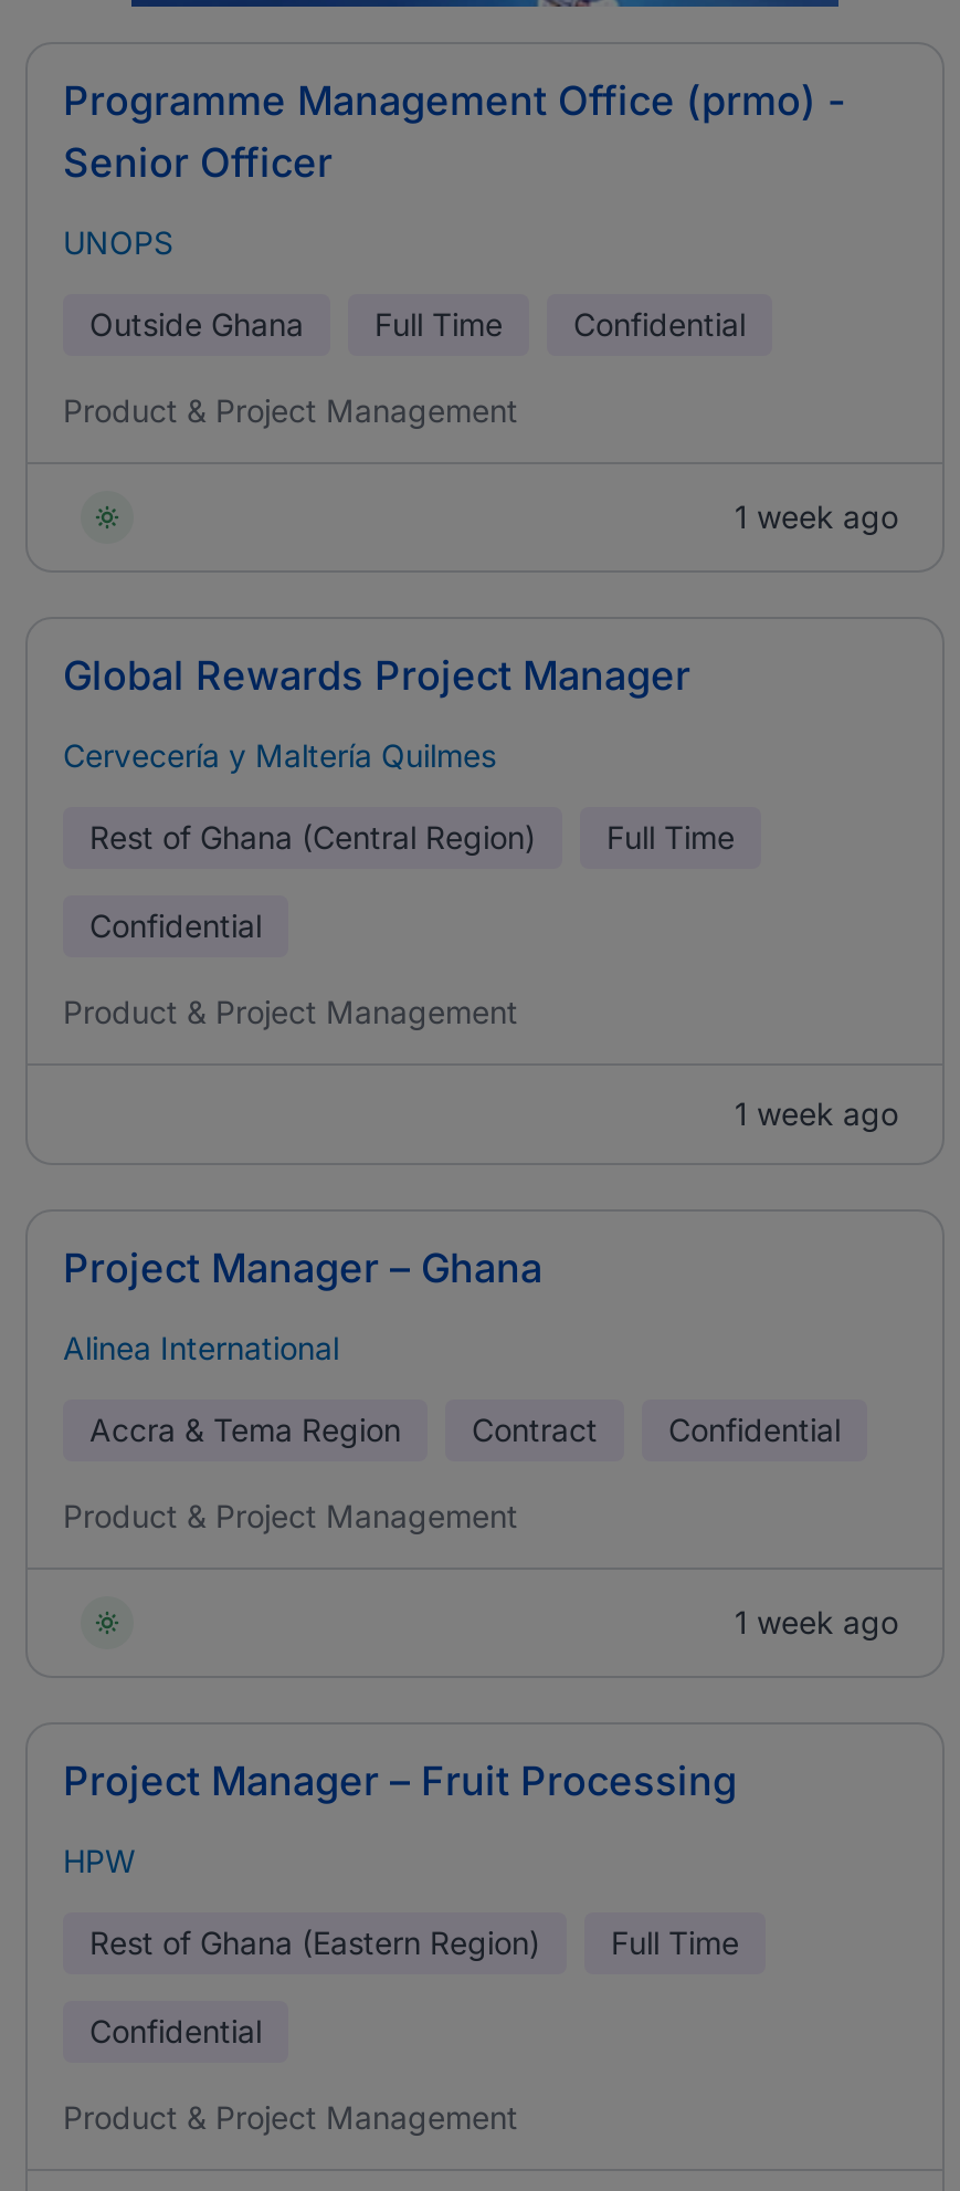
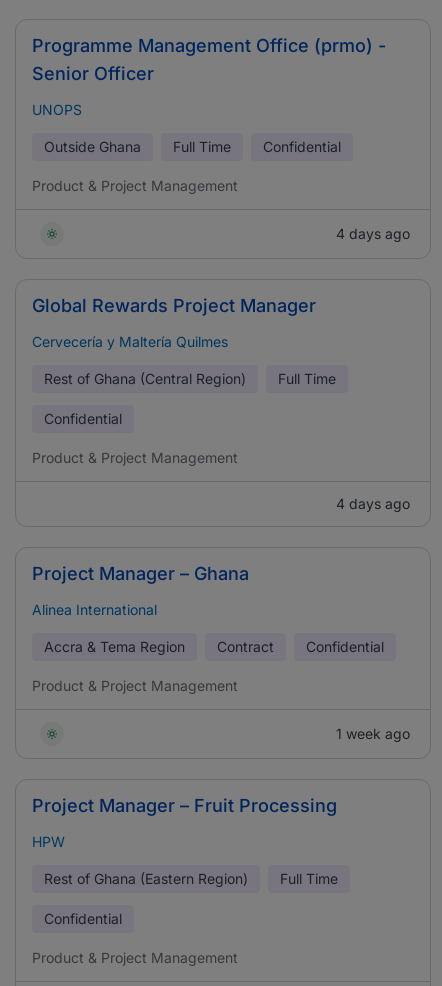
[735,497,898,535] 1 week ago -> [336,225,410,242] 4 days ago
[735,1094,898,1132] 1 week ago -> [336,495,410,512] 4 days ago

